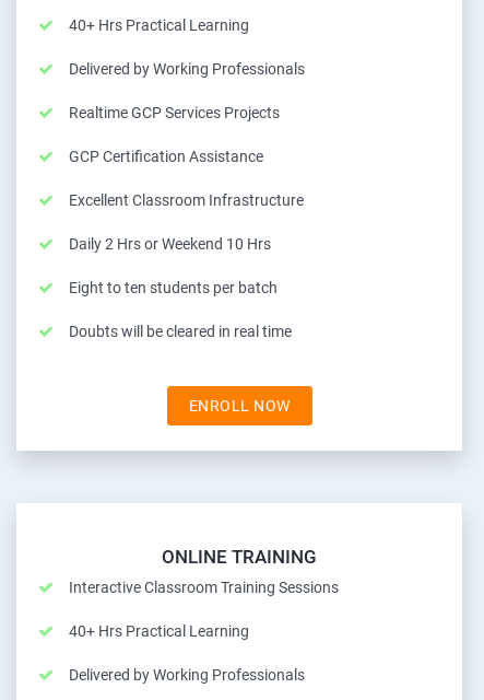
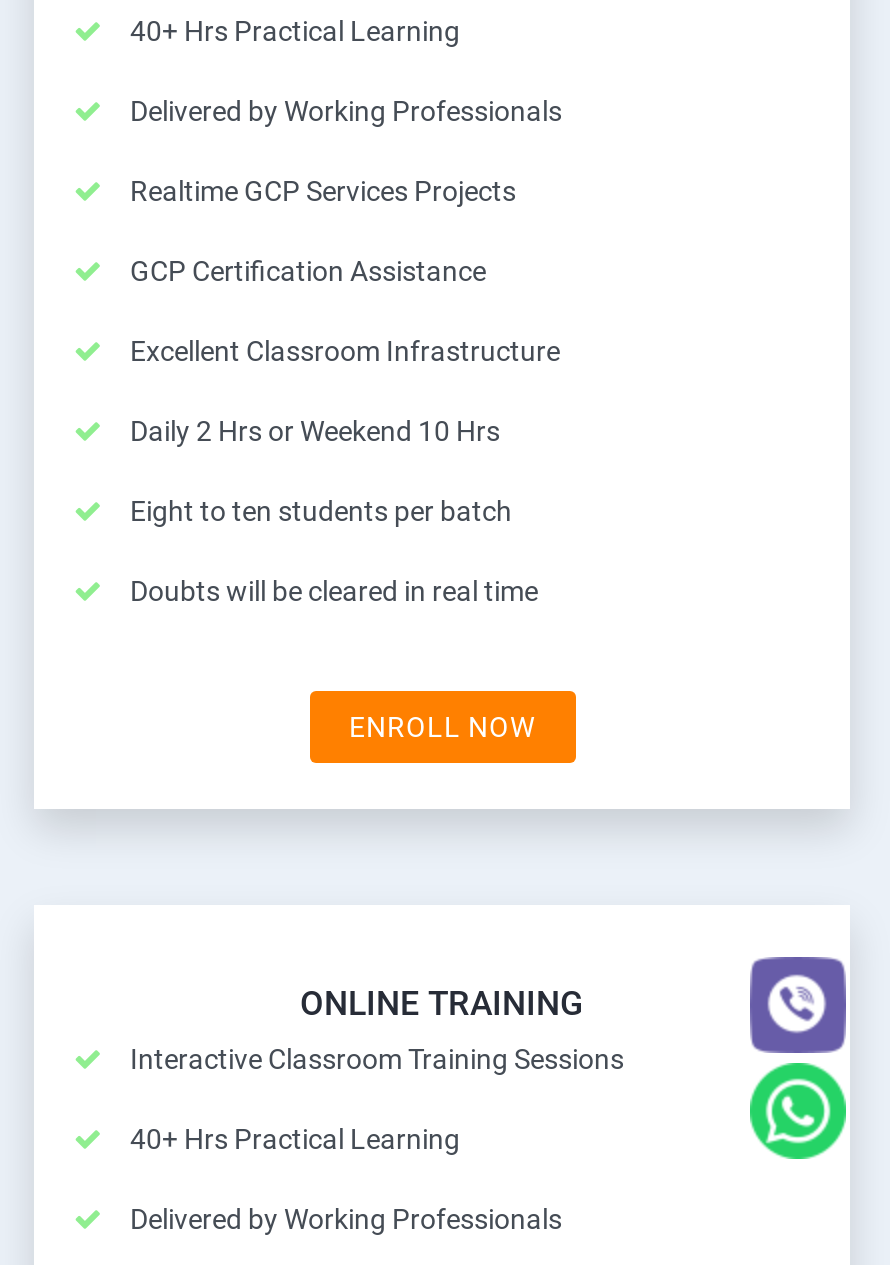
none -> [748,955,848,1161] [image]

